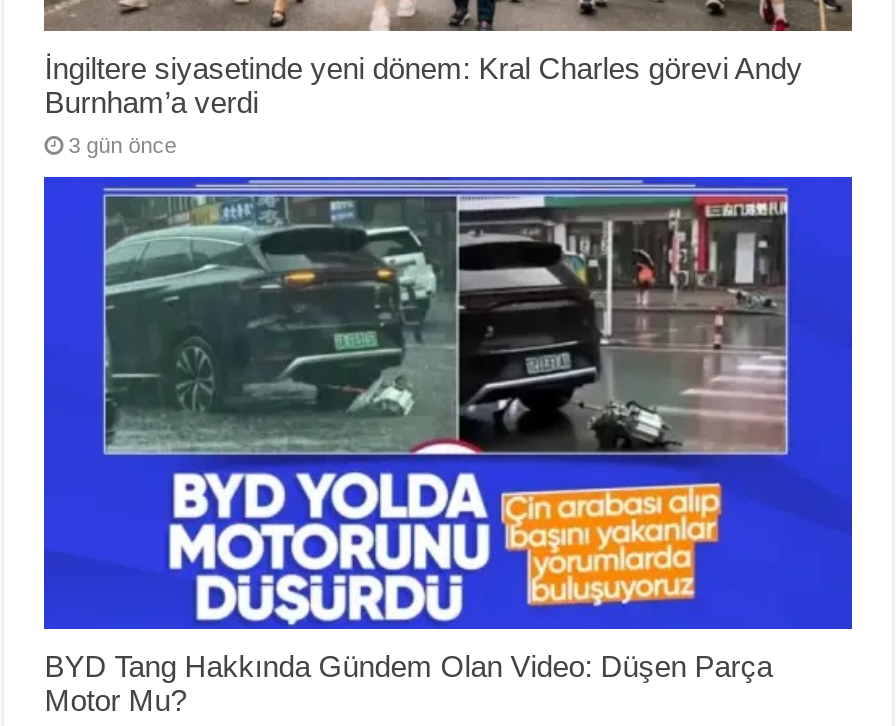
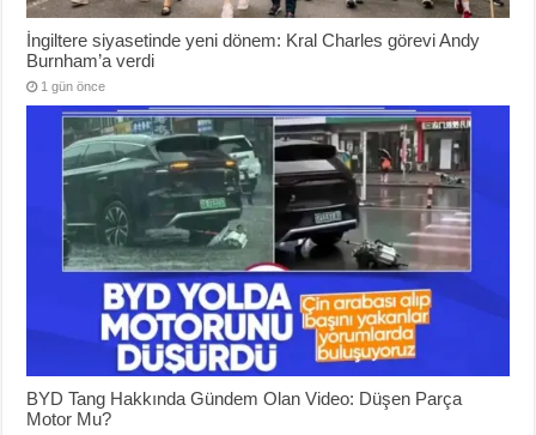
[68,132,176,156] 3 gün önce -> [41,79,106,94] 1 gün önce

